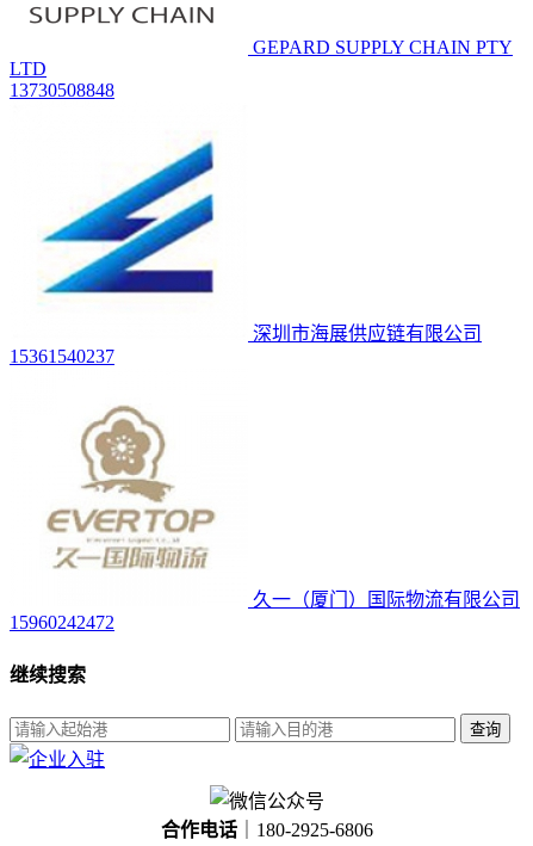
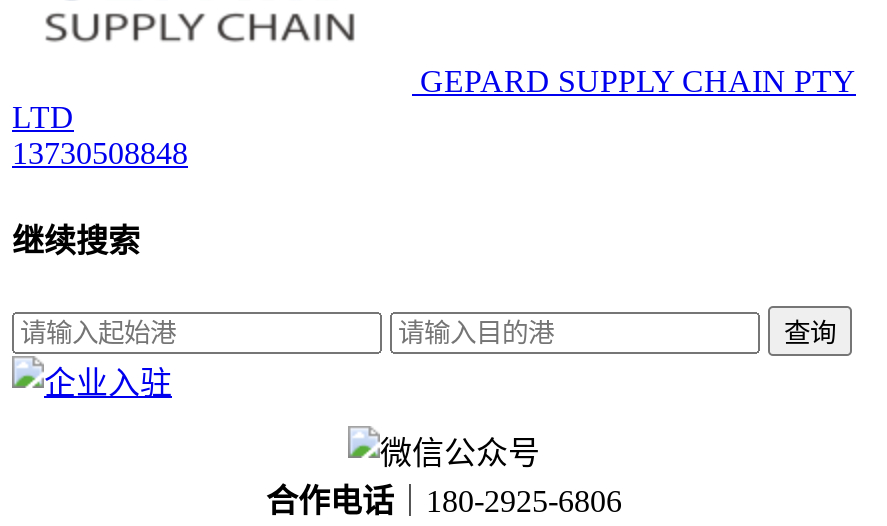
[10,140,482,366] [image] | 深圳市海展供应链有限公司 | 15361540237 -> none
[10,405,520,633] [image] | 久一（厦门）国际物流有限公司 | 15960242472 -> none

